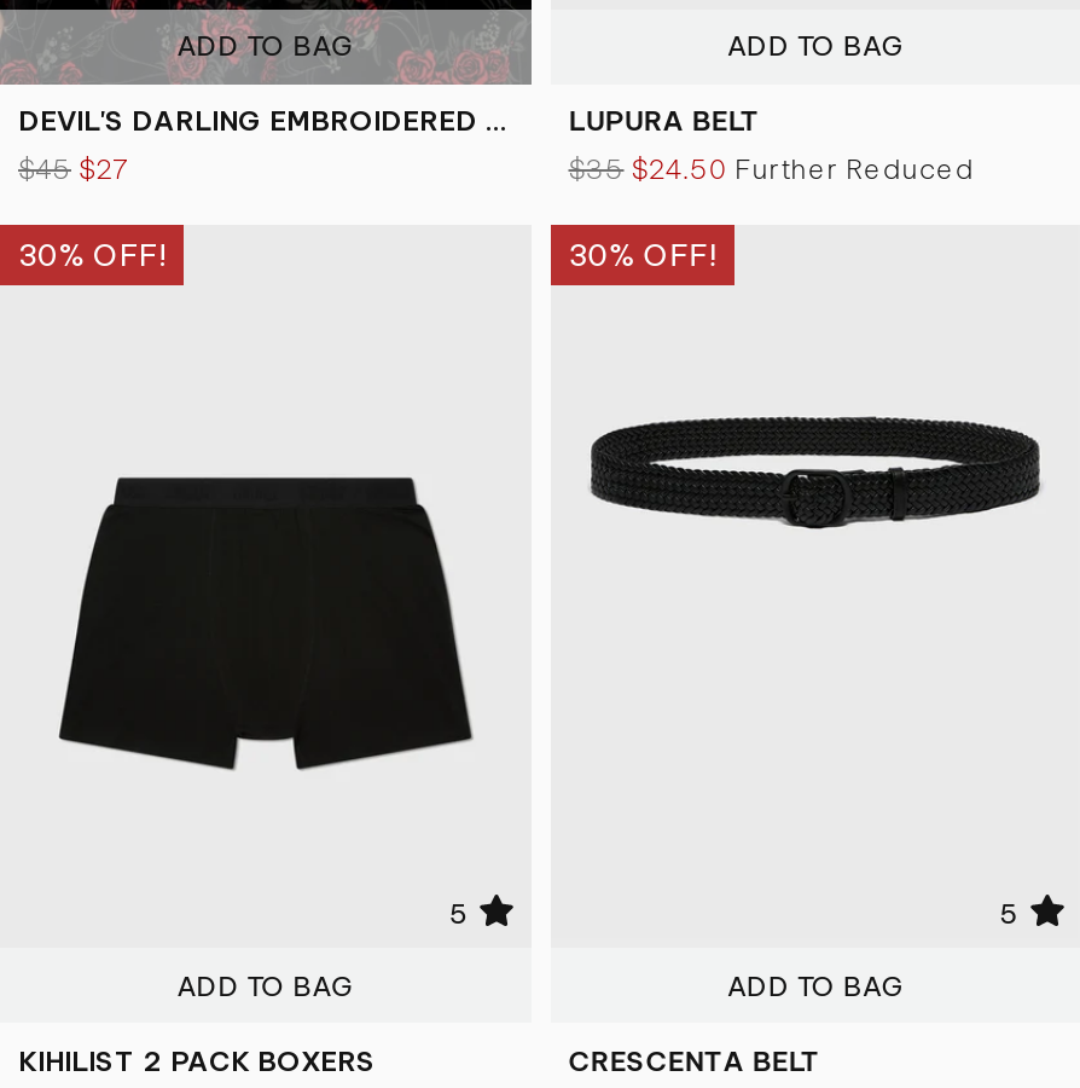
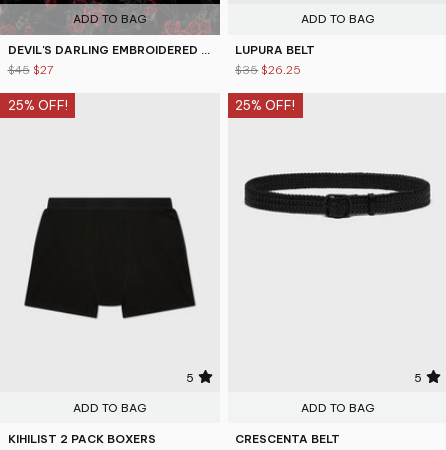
[568,152,974,186] $35 $24.50 Further Reduced -> [235,63,301,77] $35 $26.25
[18,236,166,272] 30% OFF! -> [7,98,67,113] 25% OFF!
[568,236,716,272] 30% OFF! -> [235,98,295,113] 25% OFF!

